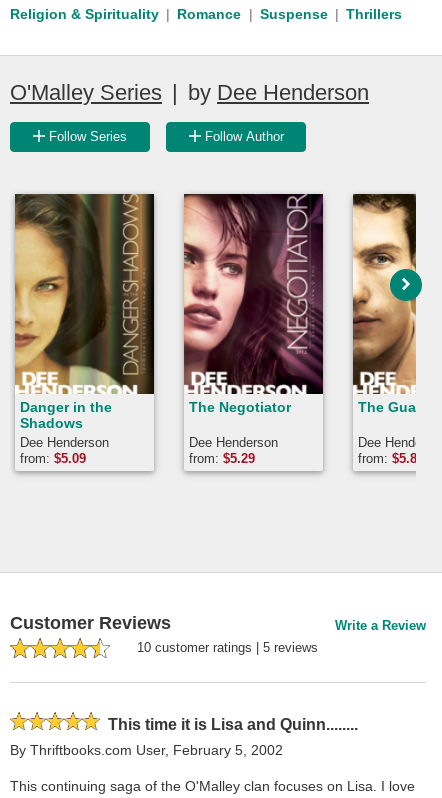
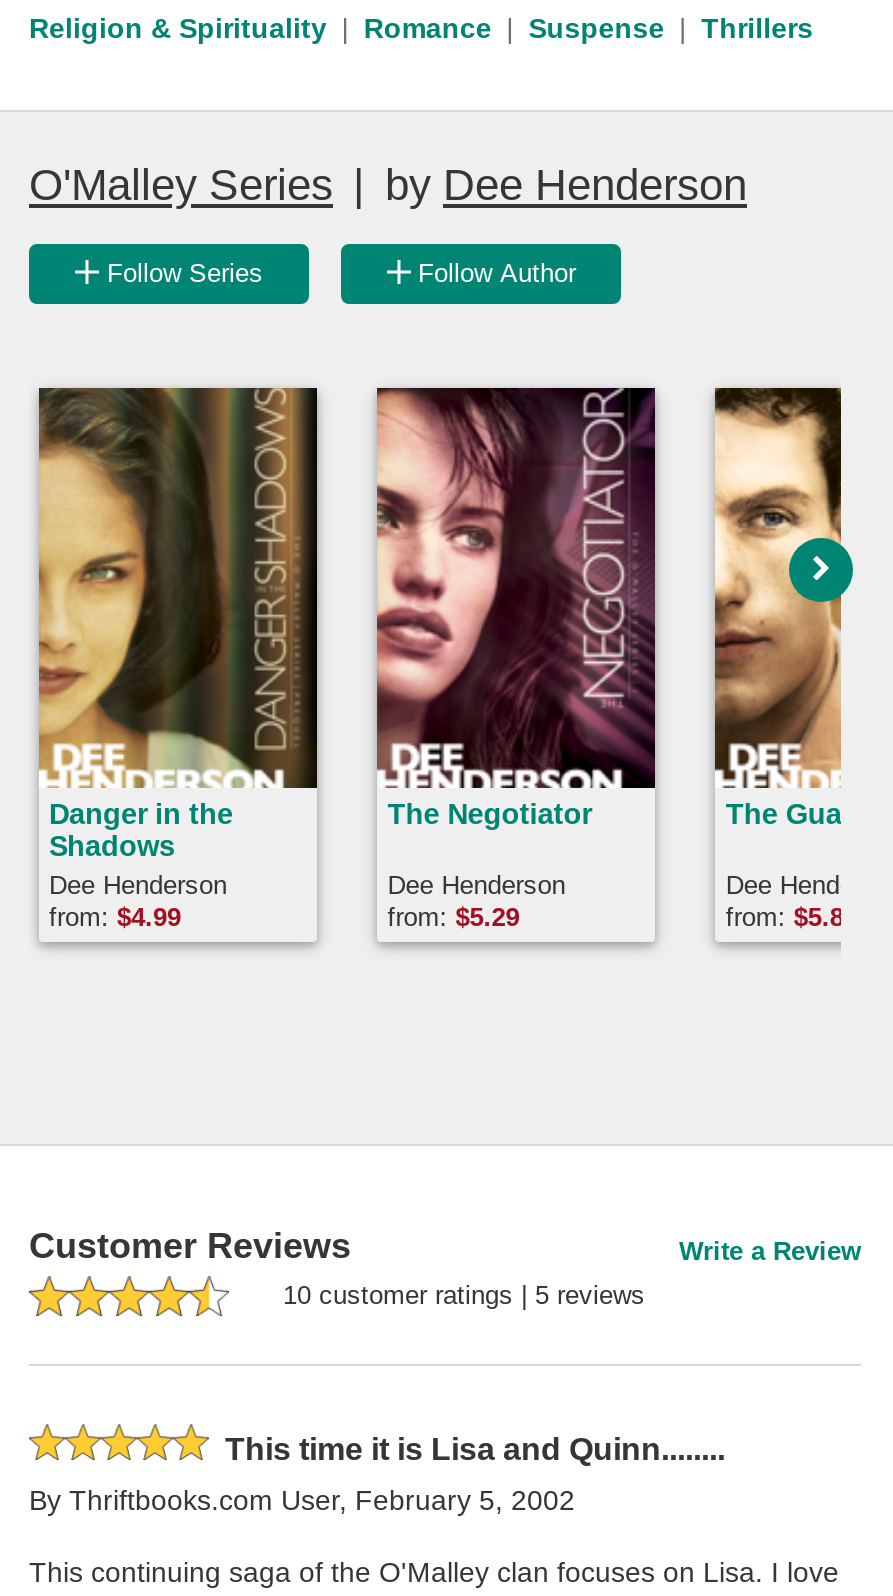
[20,451,86,466] from: $5.09 -> [49,902,181,932] from: $4.99

